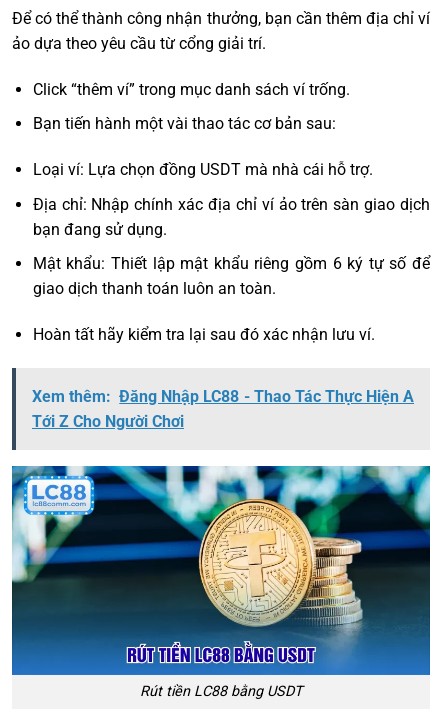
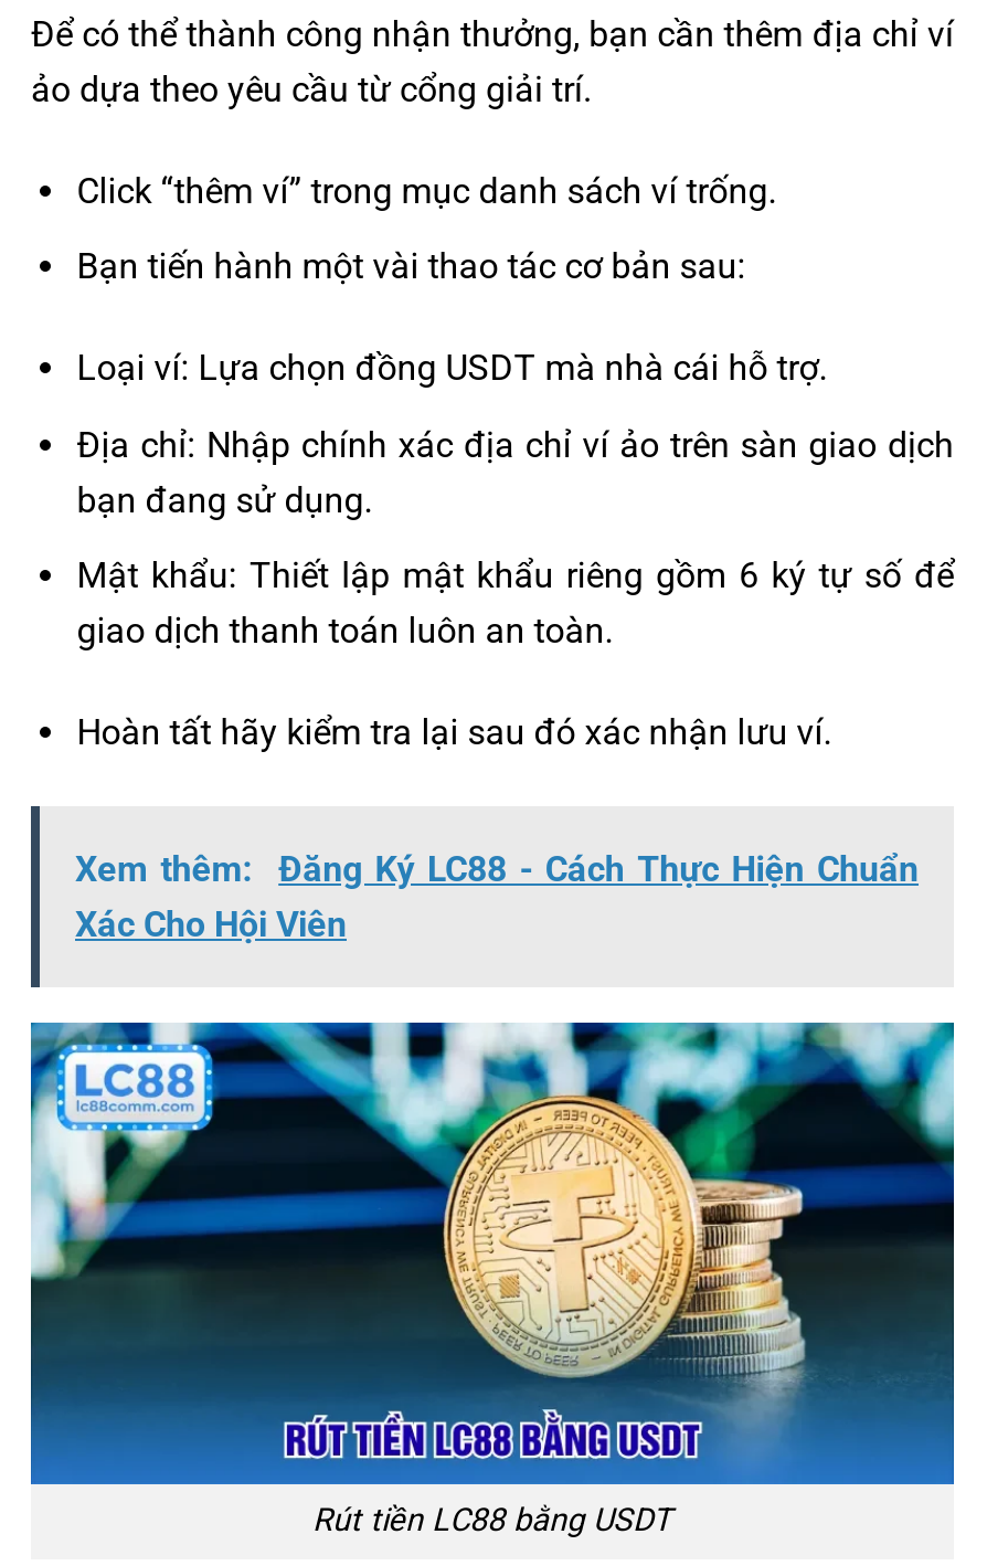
[32,387,414,431] Xem thêm: Đăng Nhập LC88 - Thao Tác Thực Hiện A | Tới Z Cho Người Chơi -> [75,847,919,945] Xem thêm: | Đăng Ký LC88 - Cách Thực Hiện Chuẩn | Xác Cho Hội Viên

